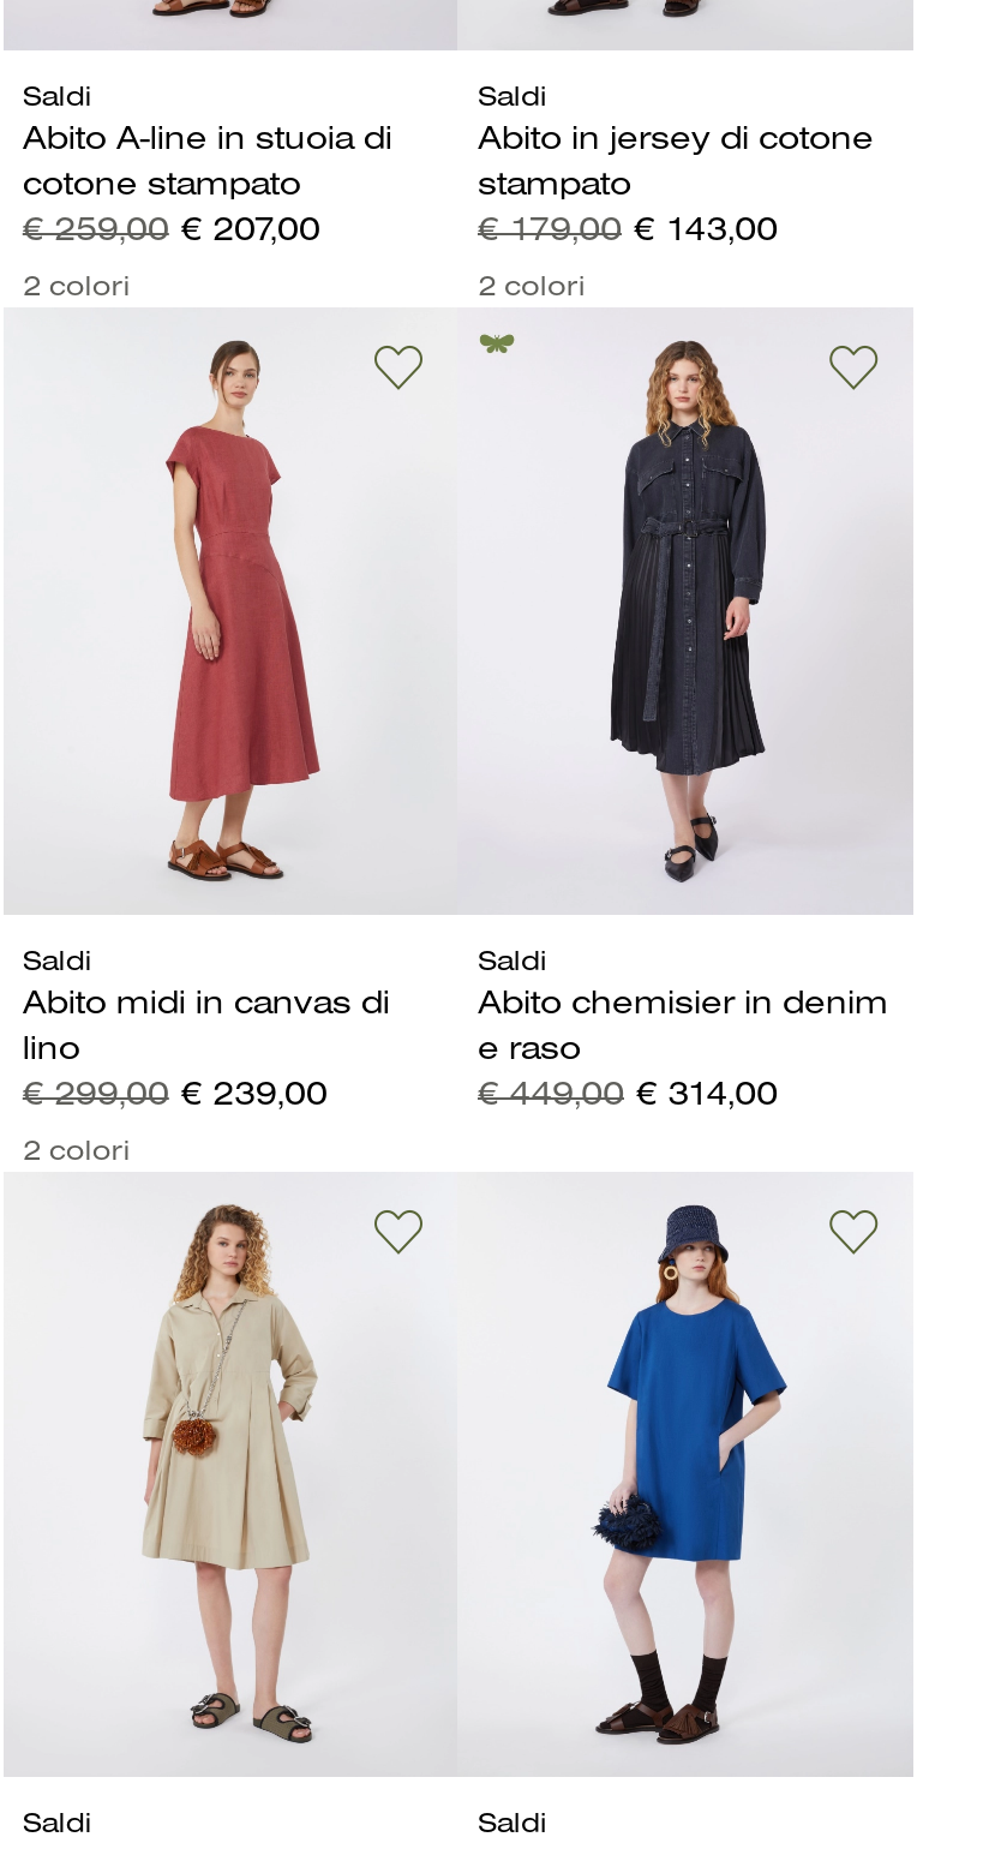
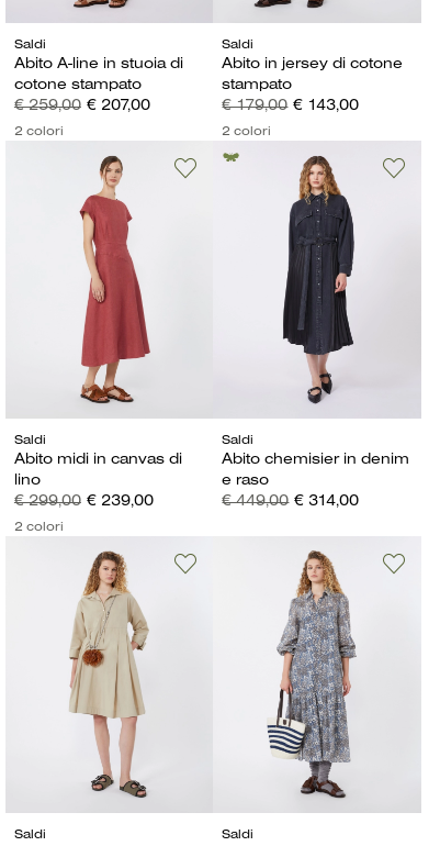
[577,1203,789,1748] [image] -> [267,550,363,800] [image]

